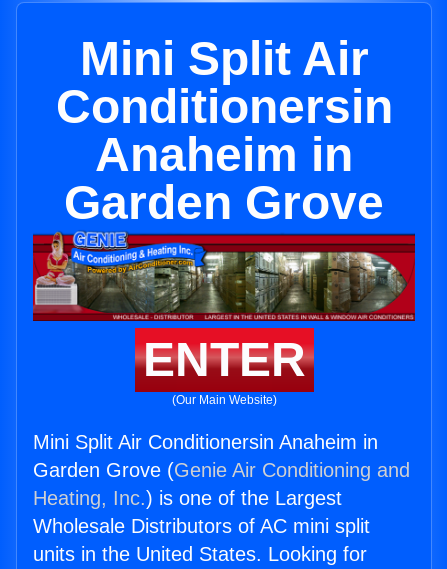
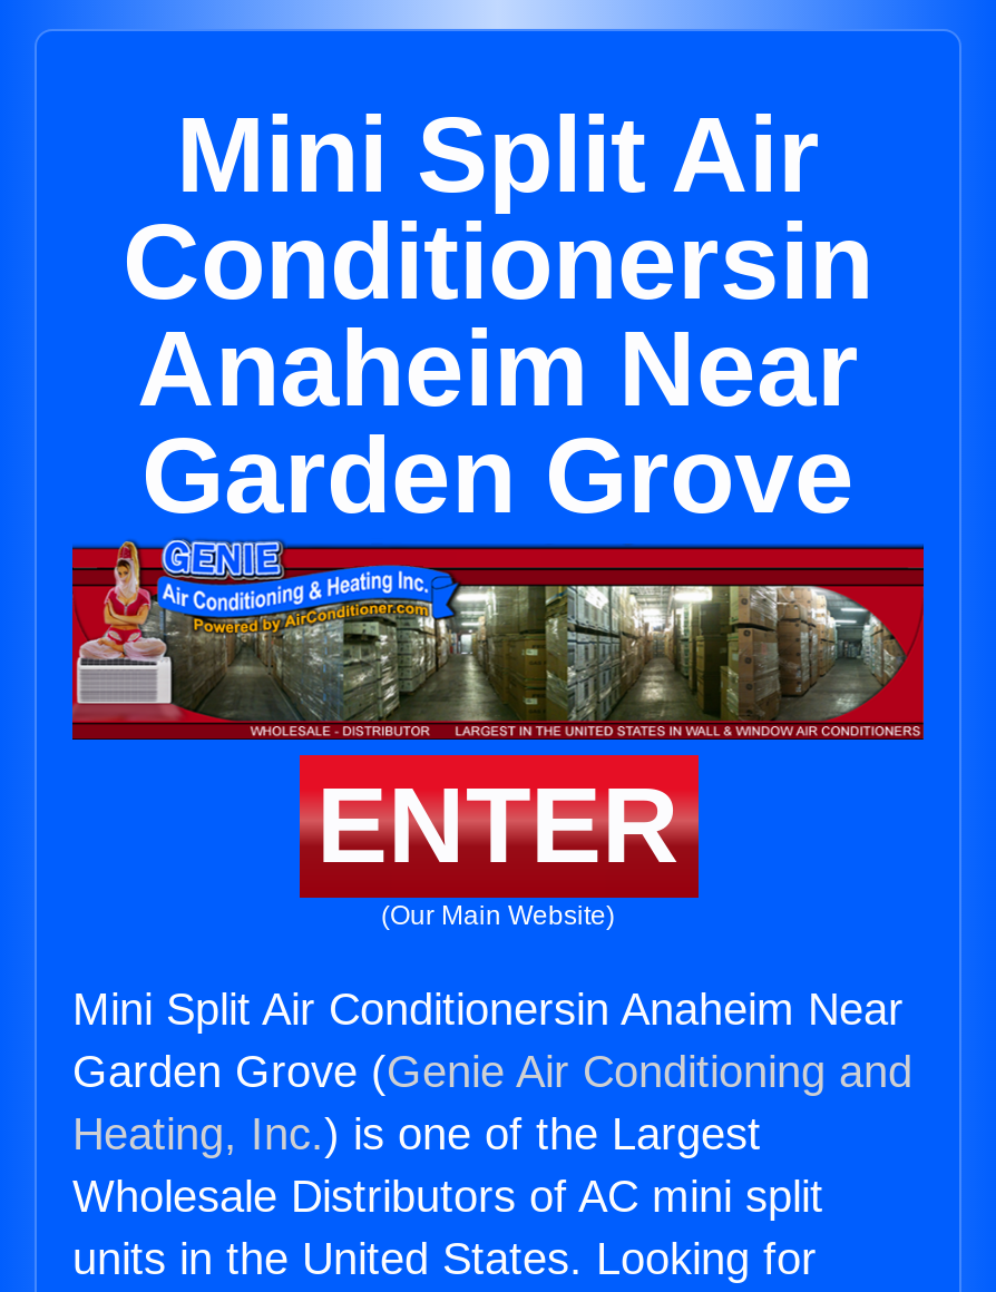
[95,128,353,181] Anaheim in -> [137,310,859,428] Anaheim Near
[33,431,378,453] Mini Split Air Conditionersin Anaheim in -> [72,985,904,1034] Mini Split Air Conditionersin Anaheim Near

